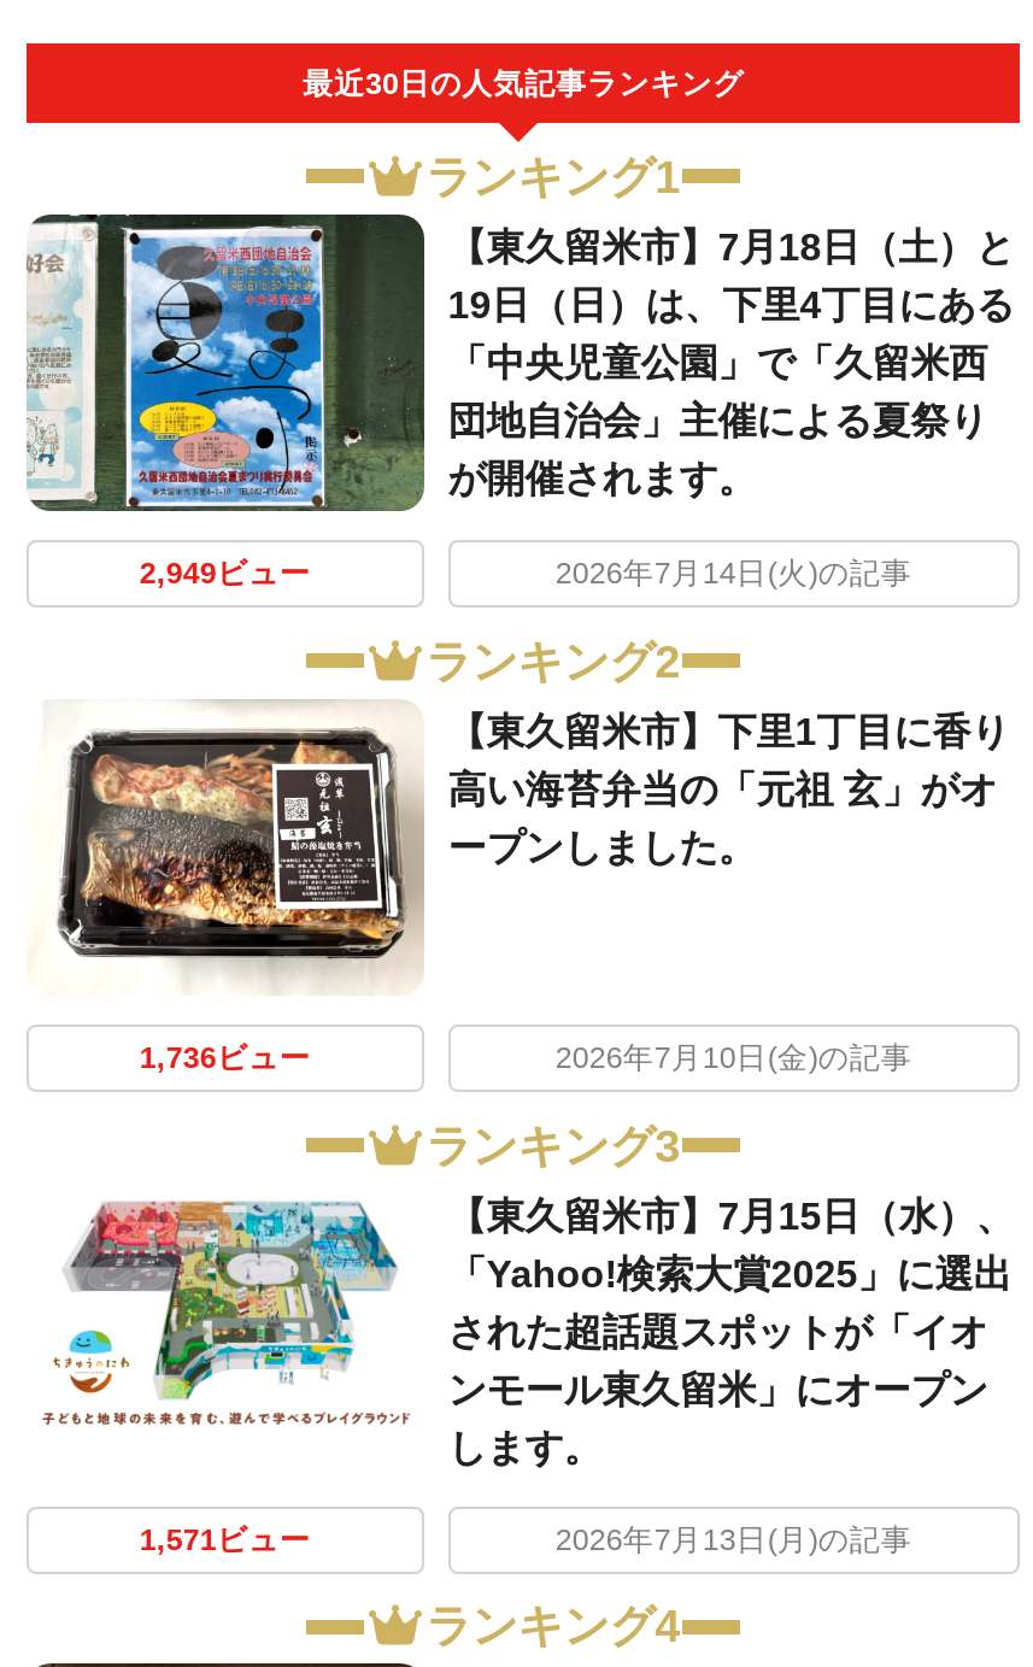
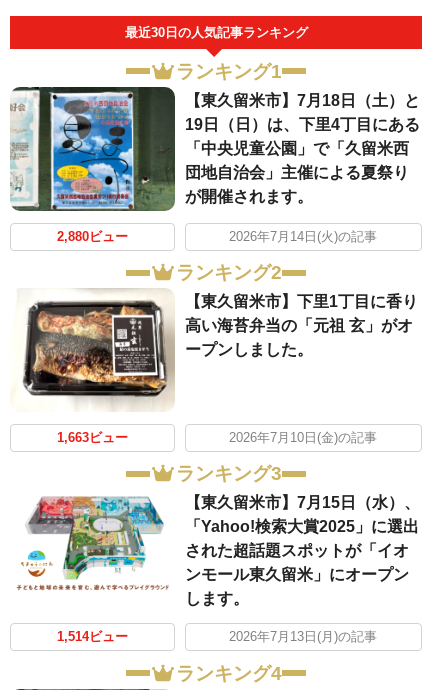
[139,558,311,592] 2,949ビュー -> [57,230,128,244] 2,880ビュー
[139,1043,311,1076] 1,736ビュー -> [57,431,128,445] 1,663ビュー
[139,1524,311,1558] 1,571ビュー -> [57,630,128,644] 1,514ビュー

